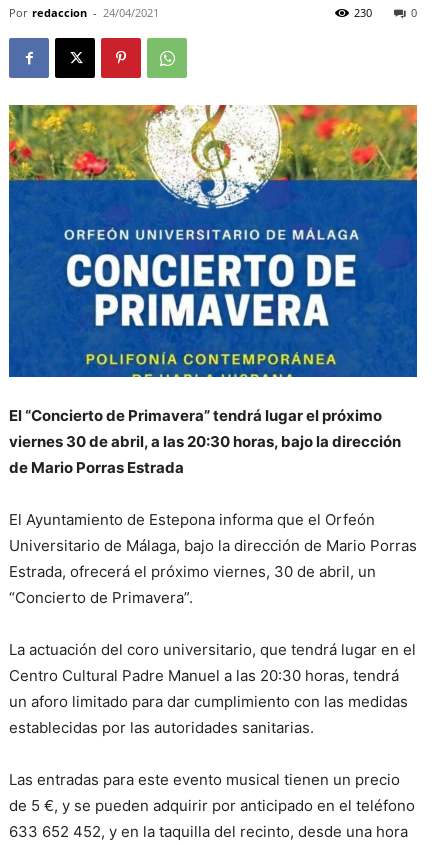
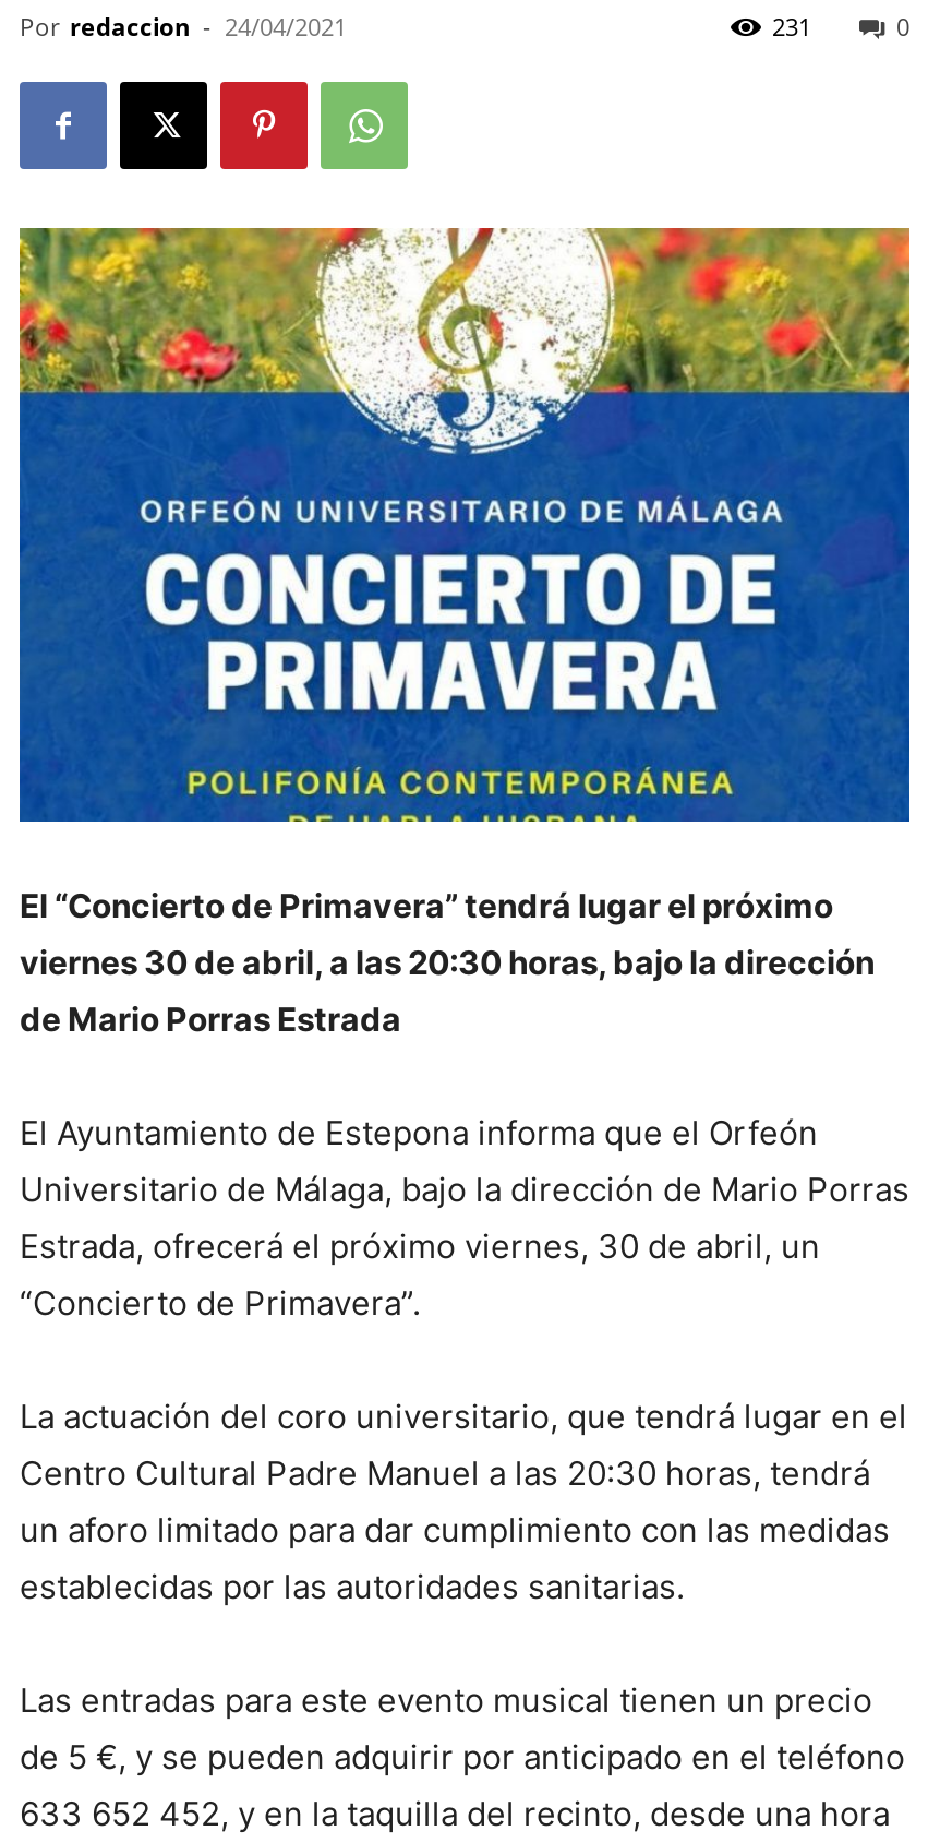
[354,5,372,20] 230 -> [772,10,811,43] 231

